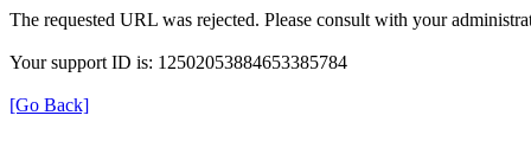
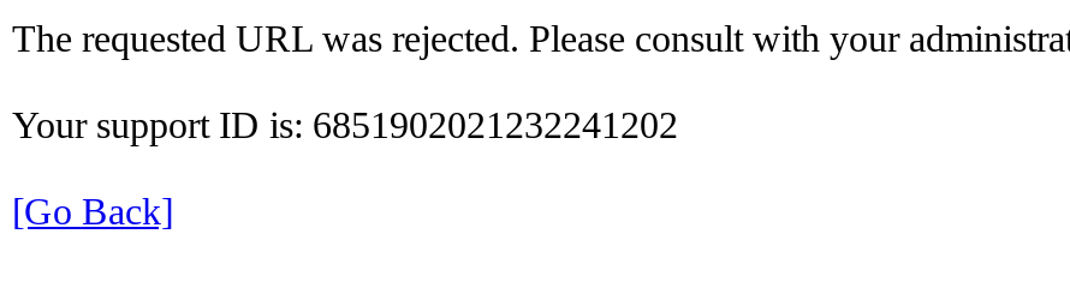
[9,52,347,72] Your support ID is: 12502053884653385784 -> [12,104,678,145] Your support ID is: 6851902021232241202

